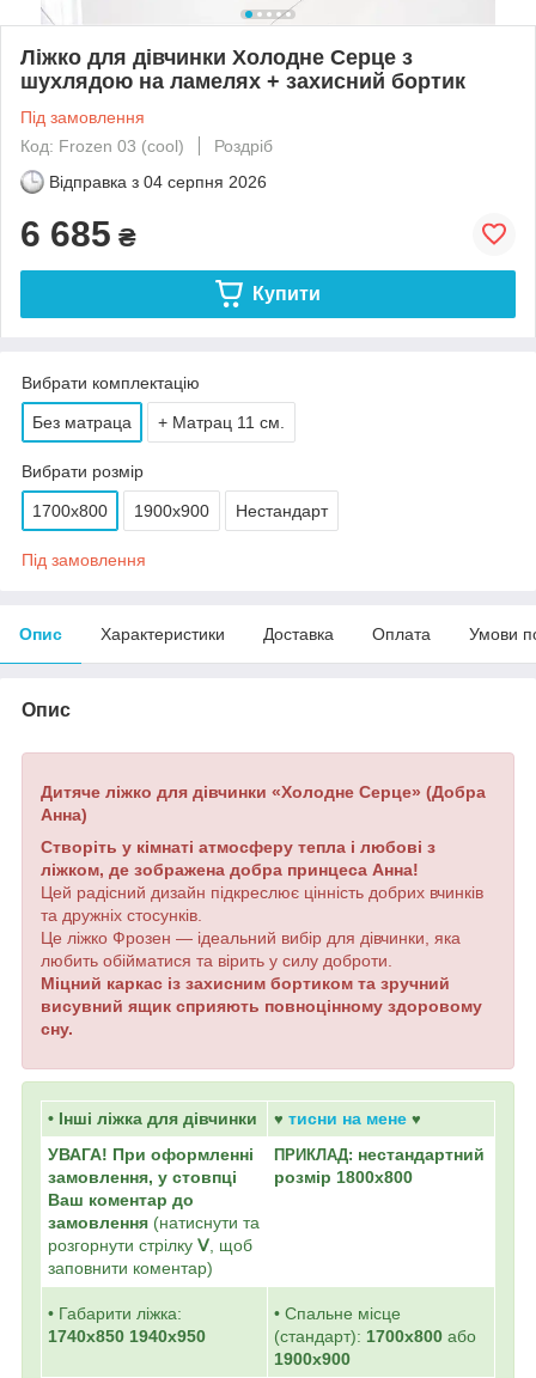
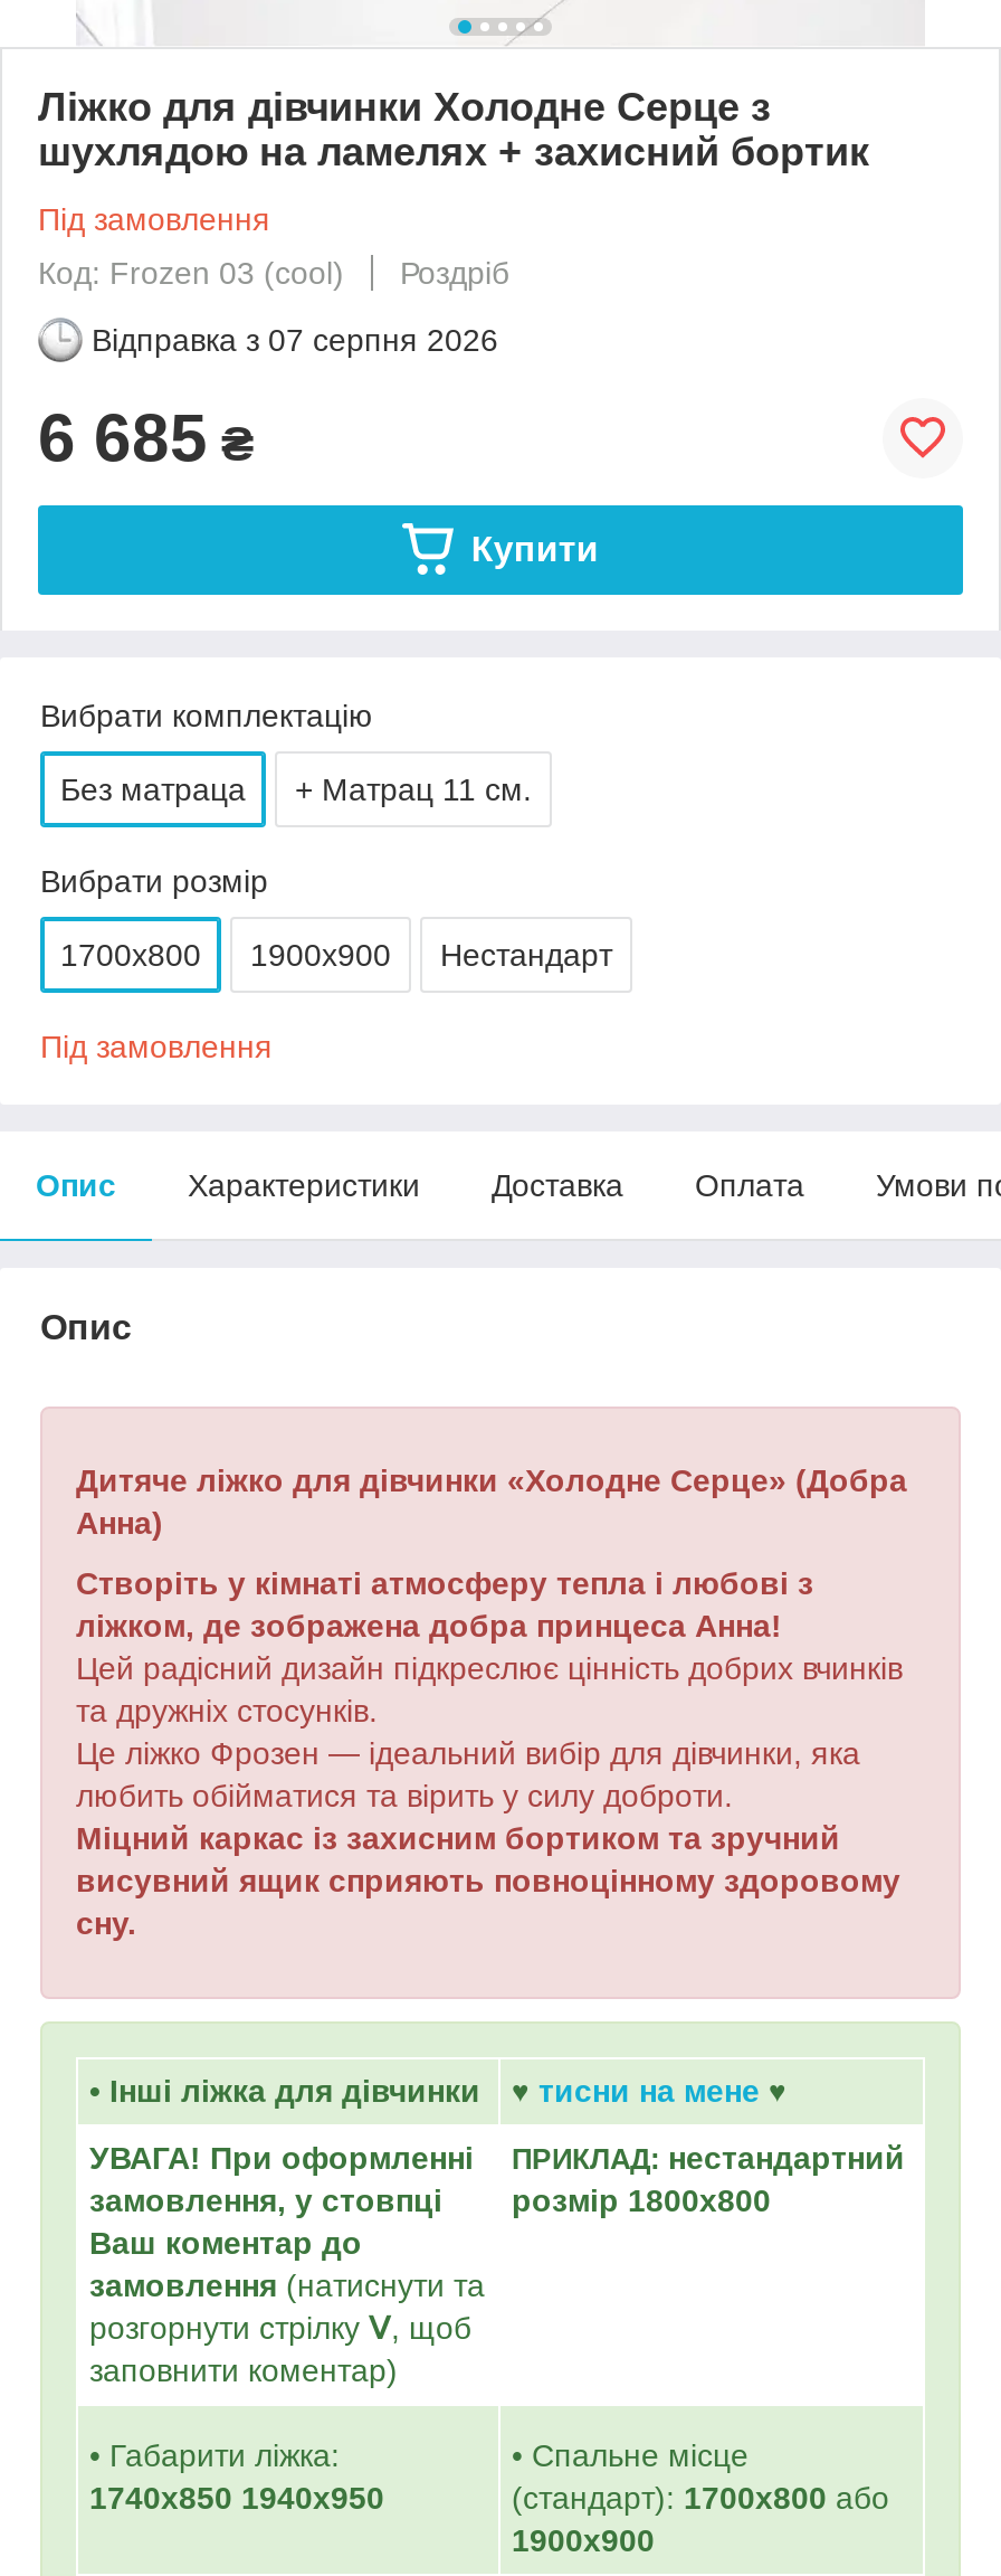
[49,172,267,191] Відправка з 04 серпня 2026 -> [92,322,498,357] Відправка з 07 серпня 2026

